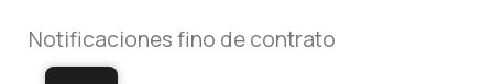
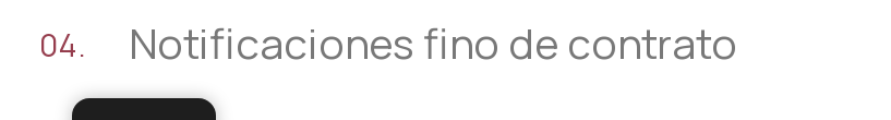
none -> [39,23,85,65] 04.

